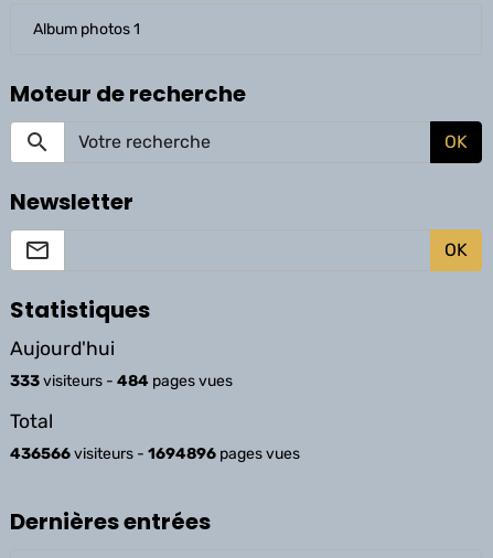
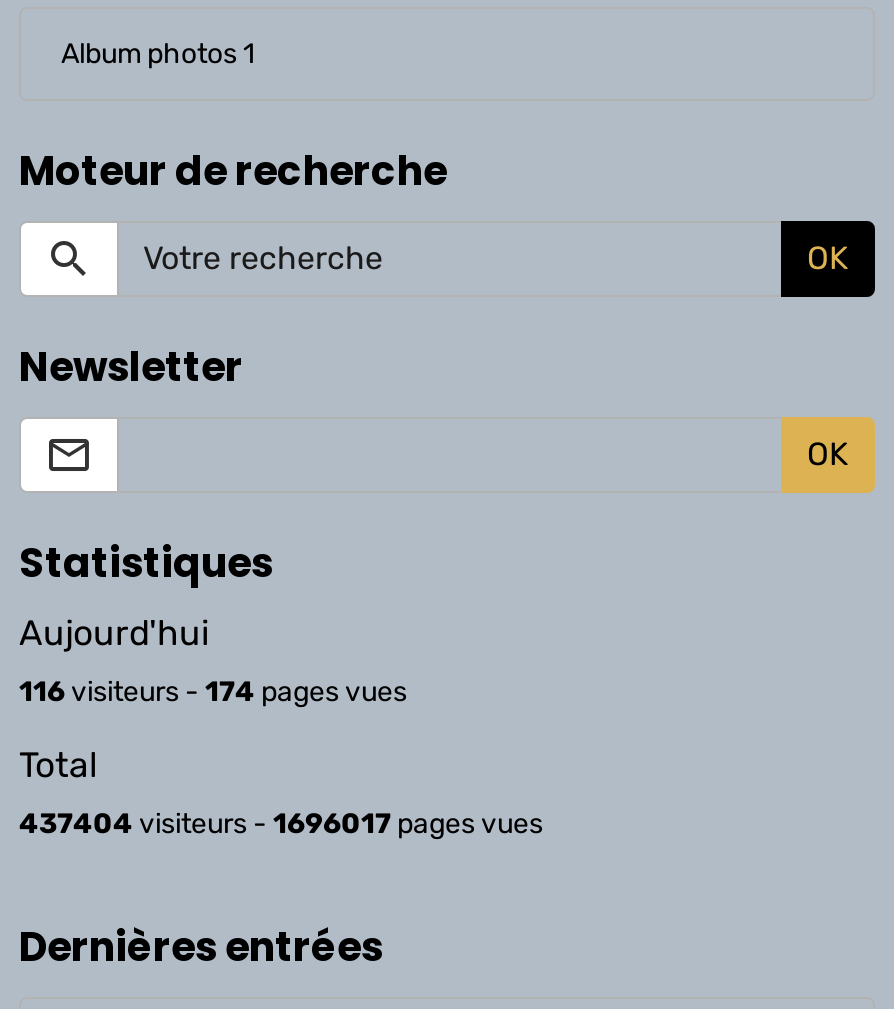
[10,372,233,390] 333 visiteurs - 484 pages vues -> [19,675,407,709] 116 visiteurs - 174 pages vues
[10,444,300,463] 436566 visiteurs - 1694896 pages vues -> [19,807,543,841] 437404 visiteurs - 1696017 pages vues

